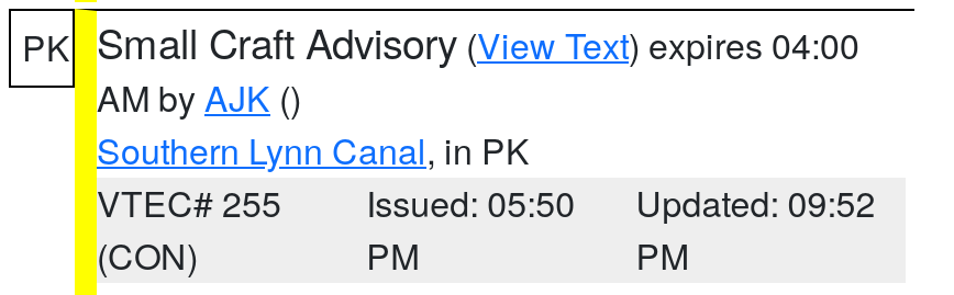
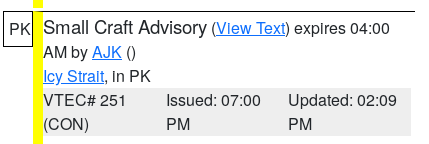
[97,125,530,228] Southern Lynn Canal, in PK | VTEC# 255 -> [43,64,151,111] Icy Strait, in PK | VTEC# 251
[366,178,575,228] Issued: 05:50 -> [166,88,261,111] Issued: 07:00
[636,178,875,228] Updated: 09:52 -> [288,88,397,111] Updated: 02:09

